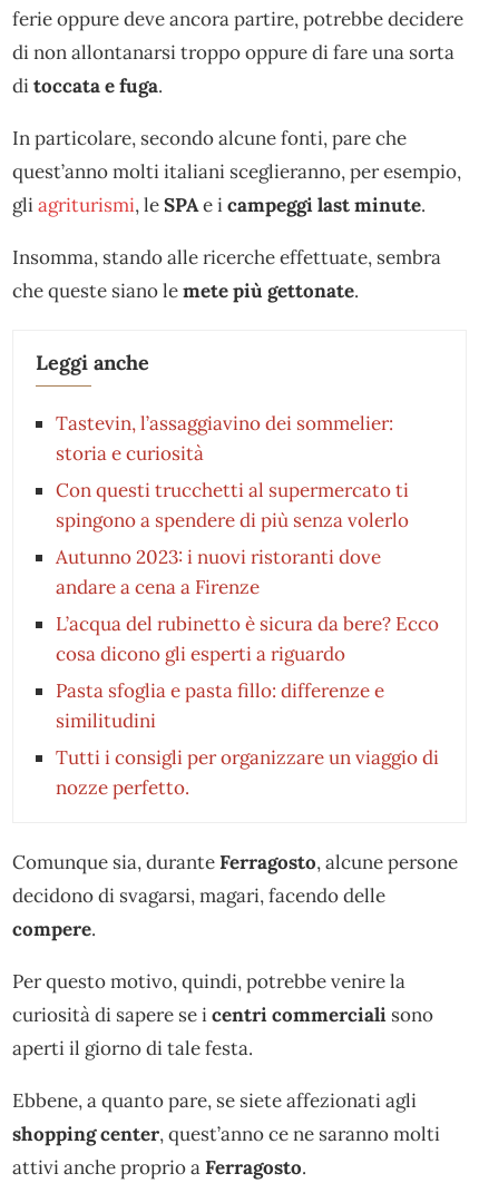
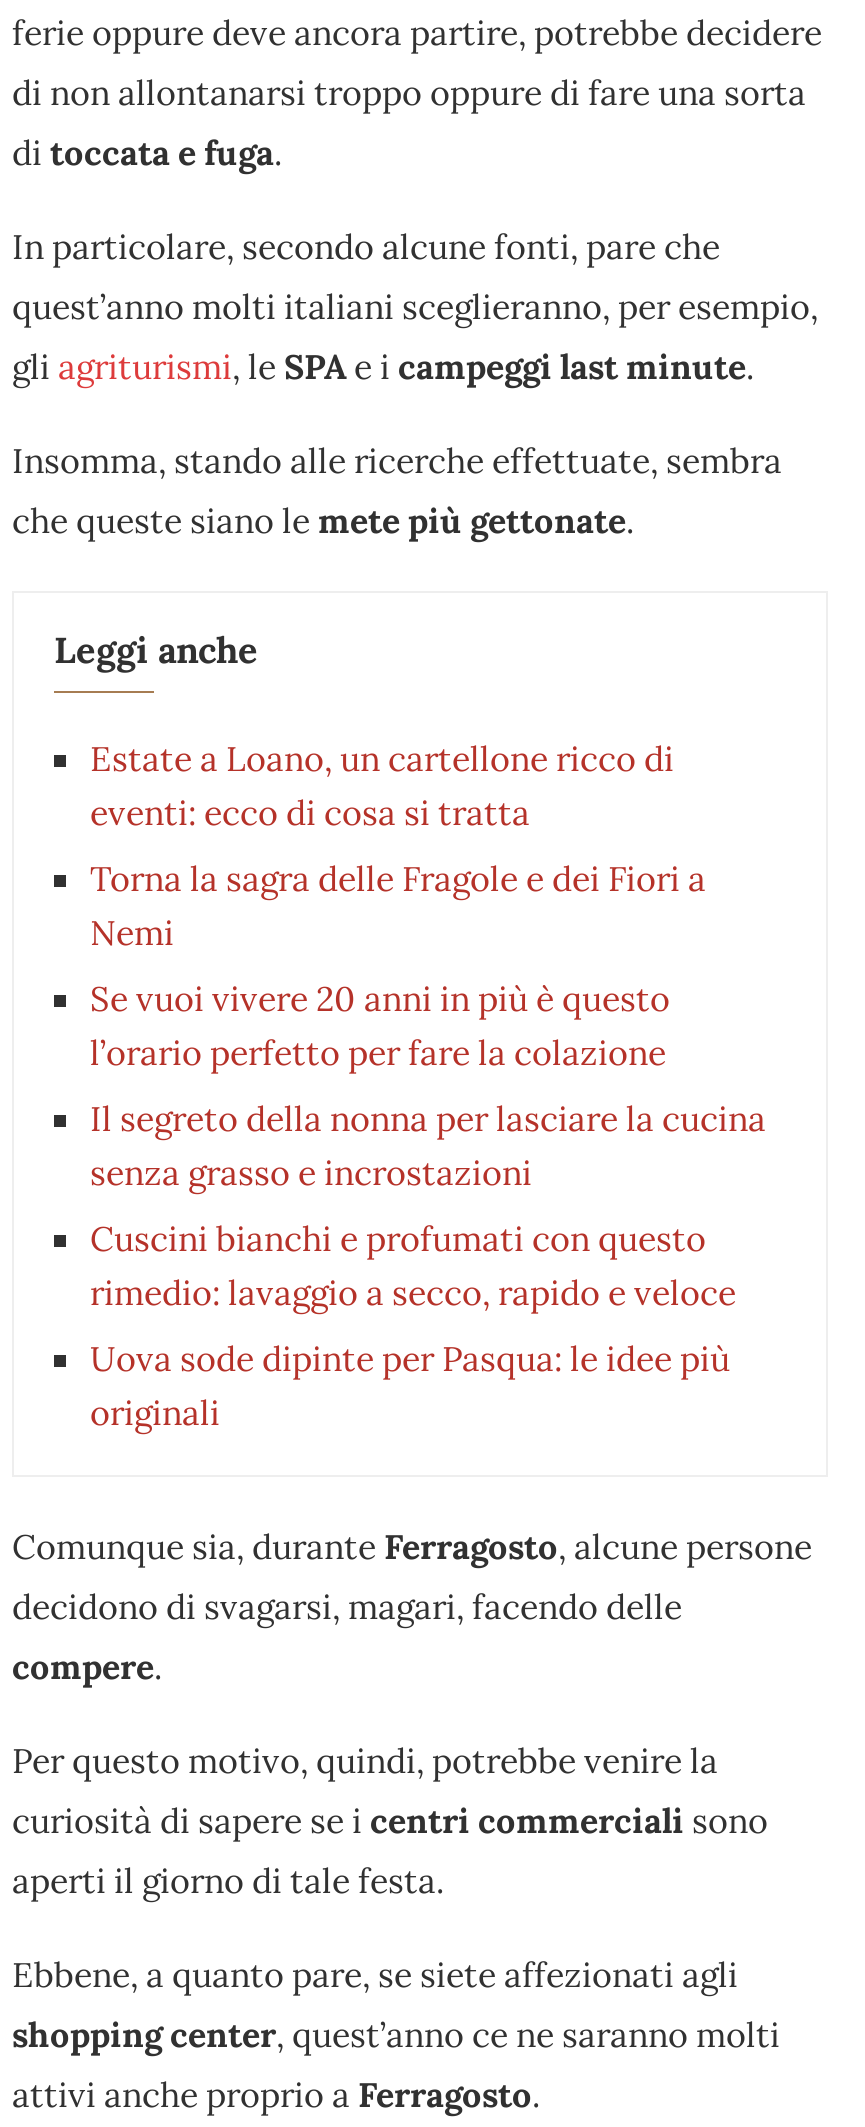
[56,410,393,465] Tastevin, l’assaggiavino dei sommelier: | storia e curiosità -> [90,736,674,834] Estate a Loano, un cartellone ricco di | eventi: ecco di cosa si tratta
[56,477,409,532] Con questi trucchetti al supermercato ti | spingono a spendere di più senza volerlo -> [90,856,706,954] Torna la sagra delle Fragole e dei Fiori a | Nemi
[56,544,381,599] Autunno 2023: i nuovi ristoranti dove | andare a cena a Firenze -> [90,976,670,1074] Se vuoi vivere 20 anni in più è questo | l’orario perfetto per fare la colazione
[56,611,439,666] L’acqua del rubinetto è sicura da bere? Ecco | cosa dicono gli esperti a riguardo -> [90,1096,766,1194] Il segreto della nonna per lasciare la cucina | senza grasso e incrostazioni
[56,678,384,732] Pasta sfoglia e pasta fillo: differenze e | similitudini -> [90,1216,736,1314] Cuscini bianchi e profumati con questo | rimedio: lavaggio a secco, rapido e veloce
[56,745,439,799] Tutti i consigli per organizzare un viaggio di | nozze perfetto. -> [90,1336,730,1434] Uova sode dipinte per Pasqua: le idee più | originali

